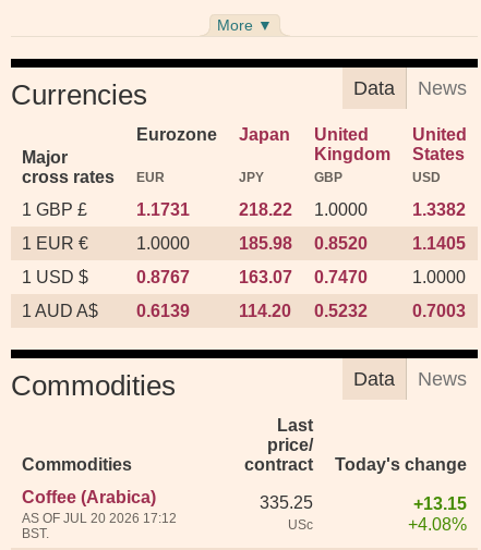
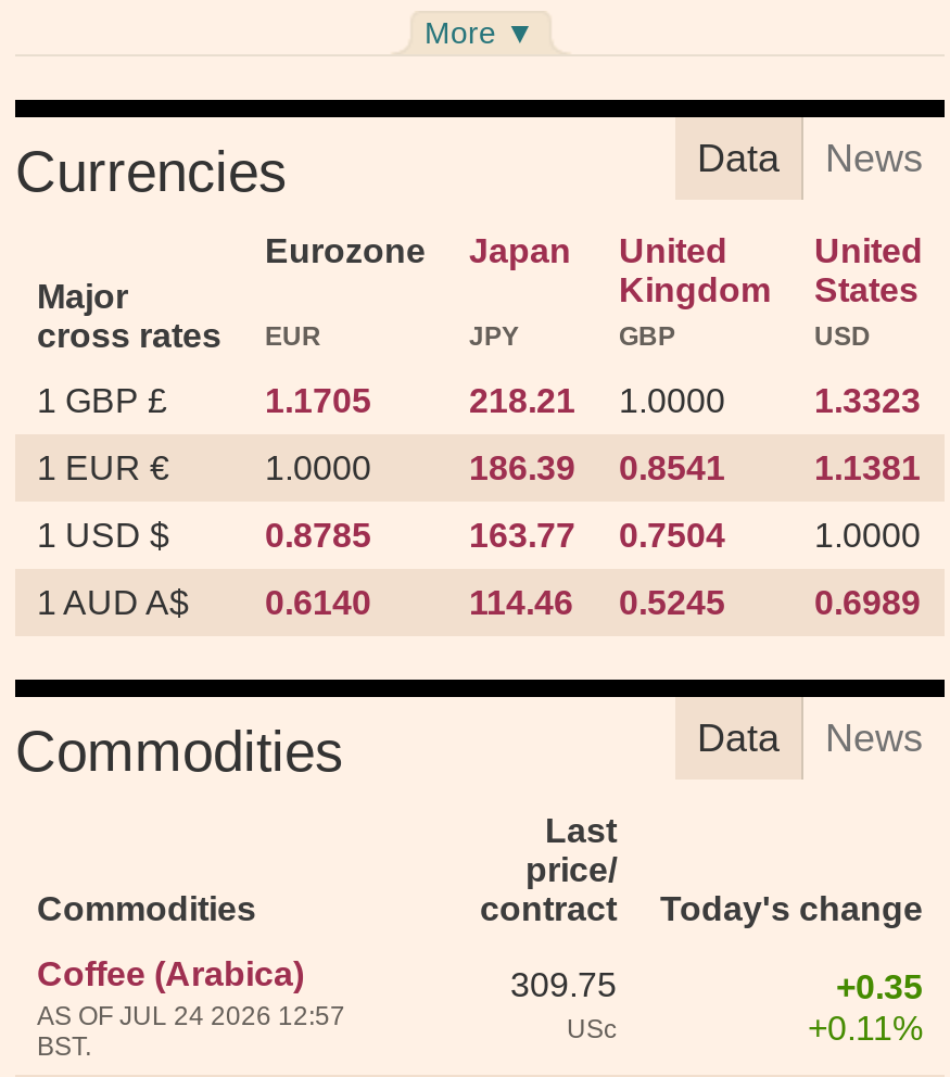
[136,200,190,219] 1.1731 -> [265,382,371,419] 1.1705
[239,200,368,219] 218.22 1.0000 -> [469,382,725,419] 218.21 1.0000
[412,200,466,219] 1.3382 -> [814,382,921,419] 1.3323
[239,234,292,253] 185.98 -> [469,449,575,486] 186.39
[314,234,368,253] 0.8520 -> [619,449,725,486] 0.8541
[412,234,466,253] 1.1405 -> [814,449,921,486] 1.1381
[136,268,190,286] 0.8767 -> [265,517,371,554] 0.8785
[239,268,292,286] 163.07 -> [469,517,575,554] 163.77
[314,268,368,286] 0.7470 -> [619,517,725,554] 0.7504
[136,302,190,320] 0.6139 -> [265,584,371,621] 0.6140
[239,302,291,320] 114.20 -> [469,584,573,621] 114.46
[314,302,368,320] 0.5232 -> [619,584,725,621] 0.5245
[412,302,466,320] 0.7003 -> [814,584,921,621] 0.6989
[260,493,313,512] 335.25 -> [510,966,617,1003] 309.75
[413,494,467,513] +13.15 -> [836,968,923,1005] +0.35
[22,511,177,526] AS OF JUL 20 2026 17:12 -> [37,1001,345,1031] AS OF JUL 24 2026 12:57
[408,515,467,534] +4.08% -> [808,1010,923,1047] +0.11%

